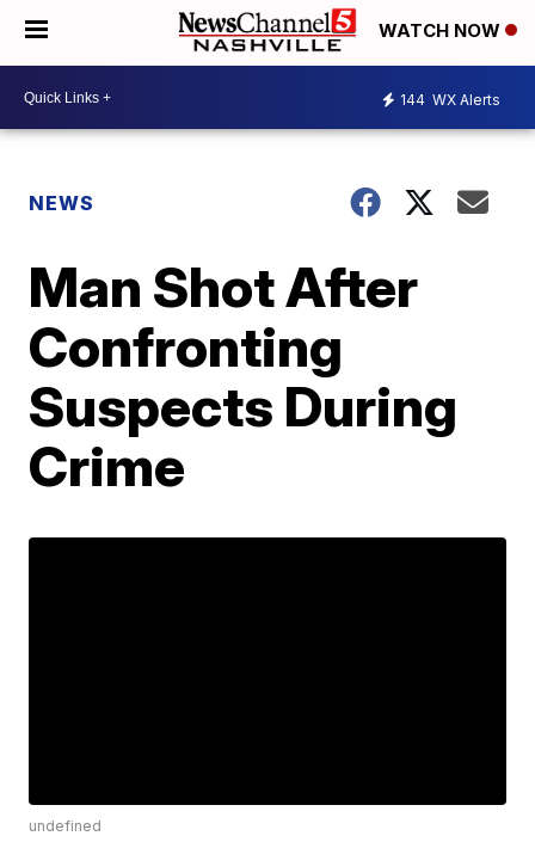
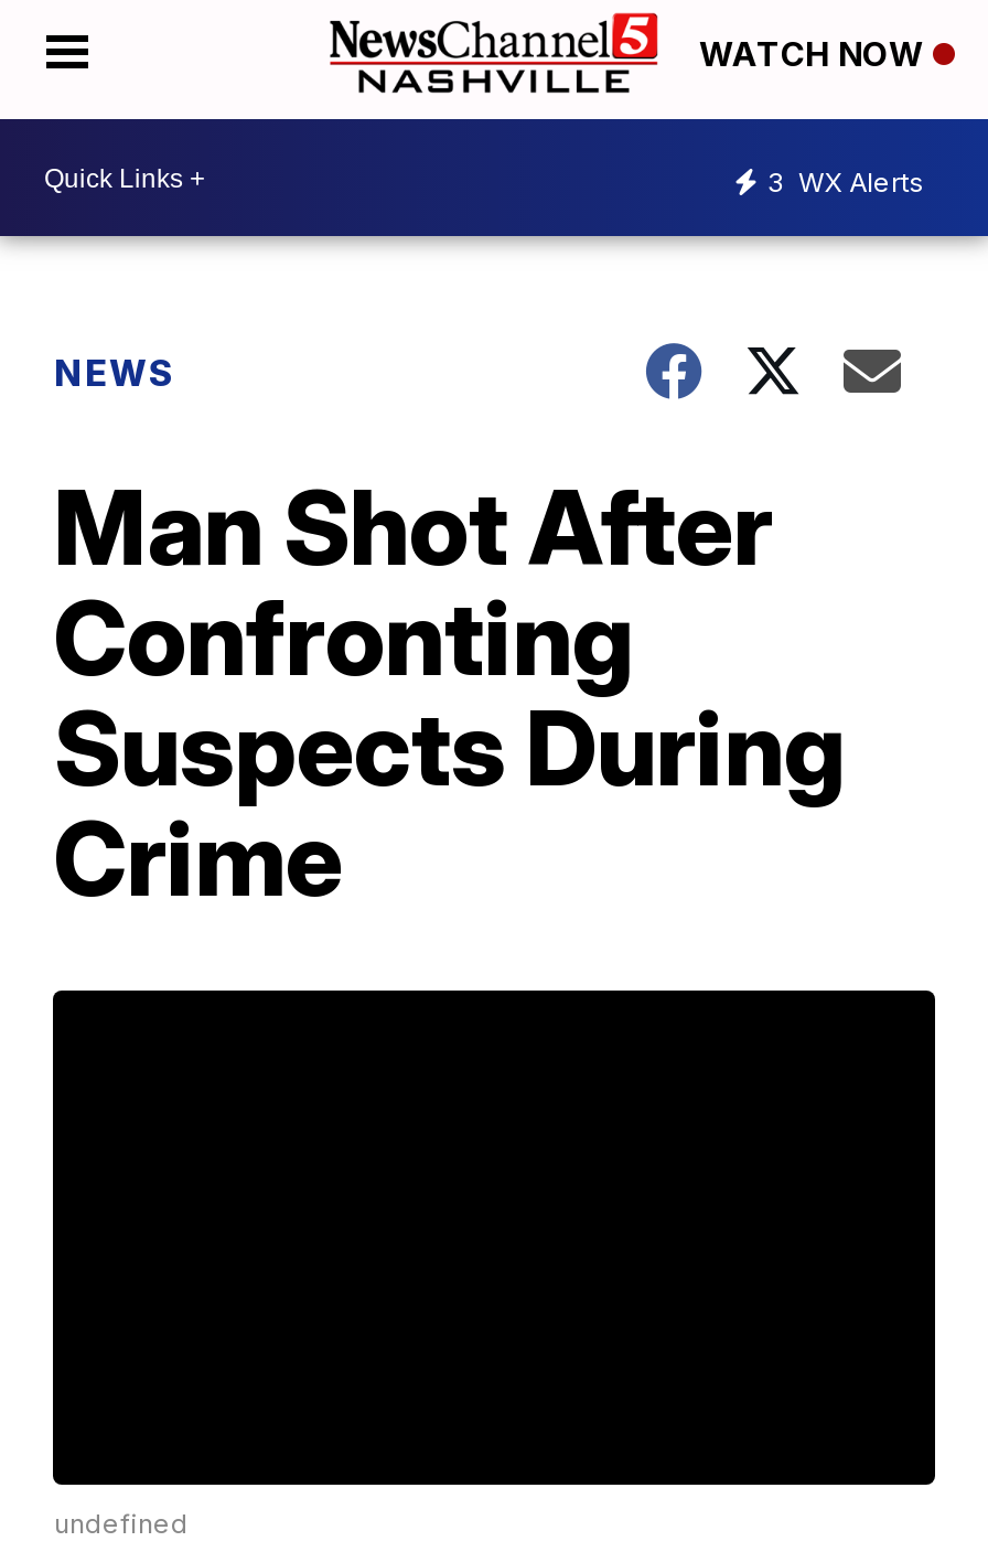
[400,90,500,108] 144 WX Alerts -> [767,164,924,197] 3 WX Alerts

